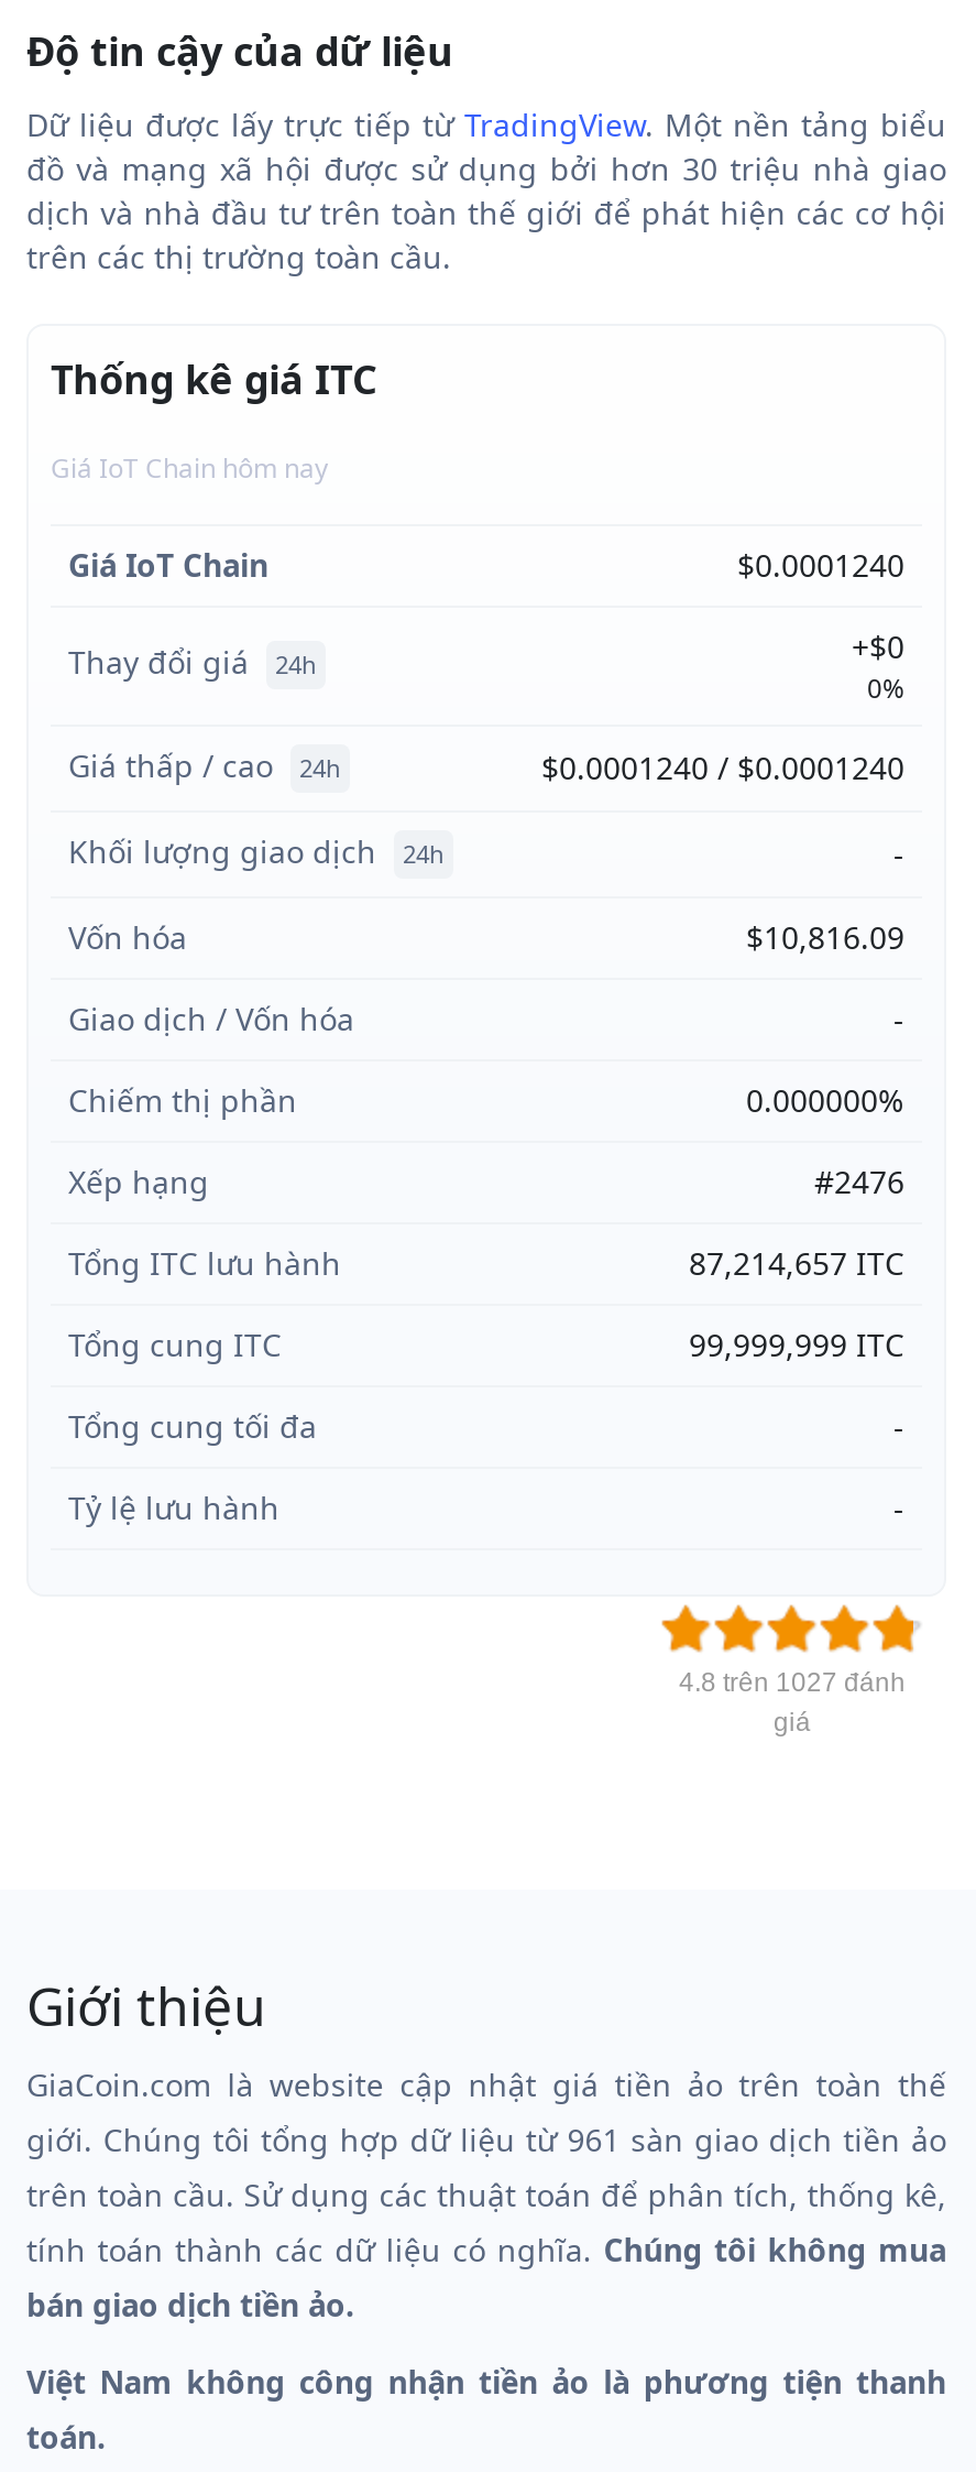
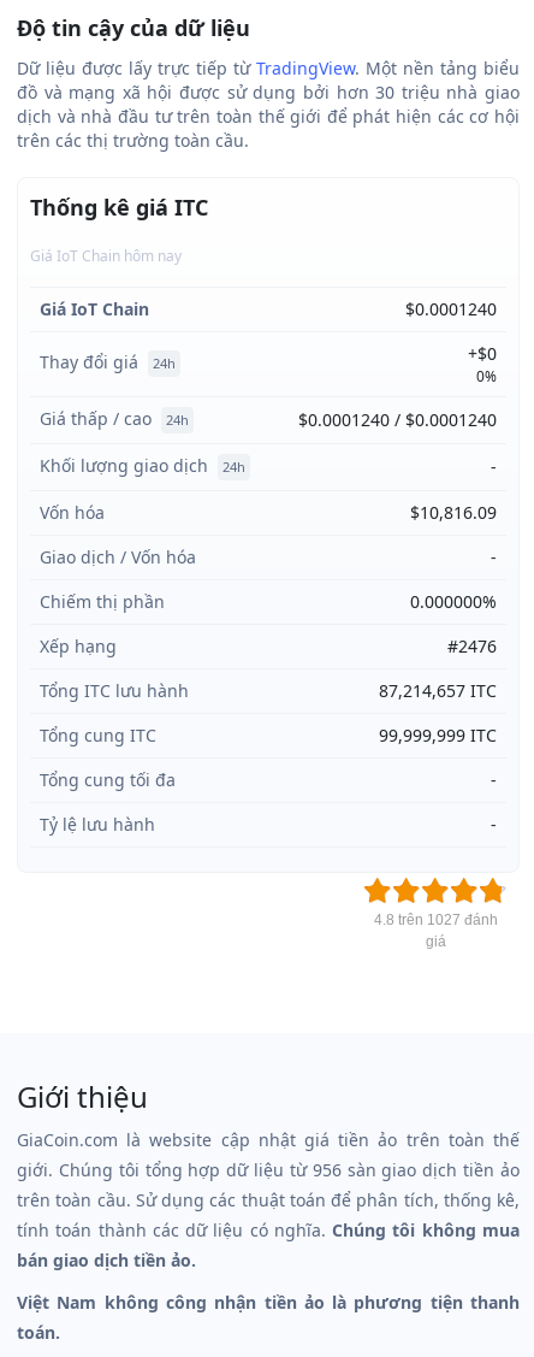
[26,2118,946,2160] giới. Chúng tôi tổng hợp dữ liệu từ 961 sàn giao dịch tiền ảo -> [17,1158,520,1181] giới. Chúng tôi tổng hợp dữ liệu từ 956 sàn giao dịch tiền ảo

